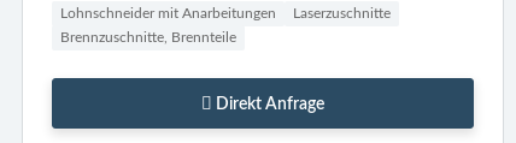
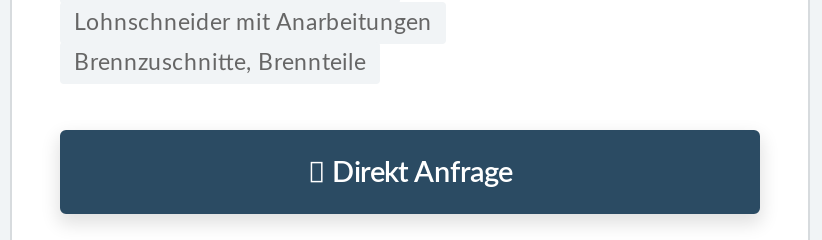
[293,7,391,20] Laserzuschnitte -> none

